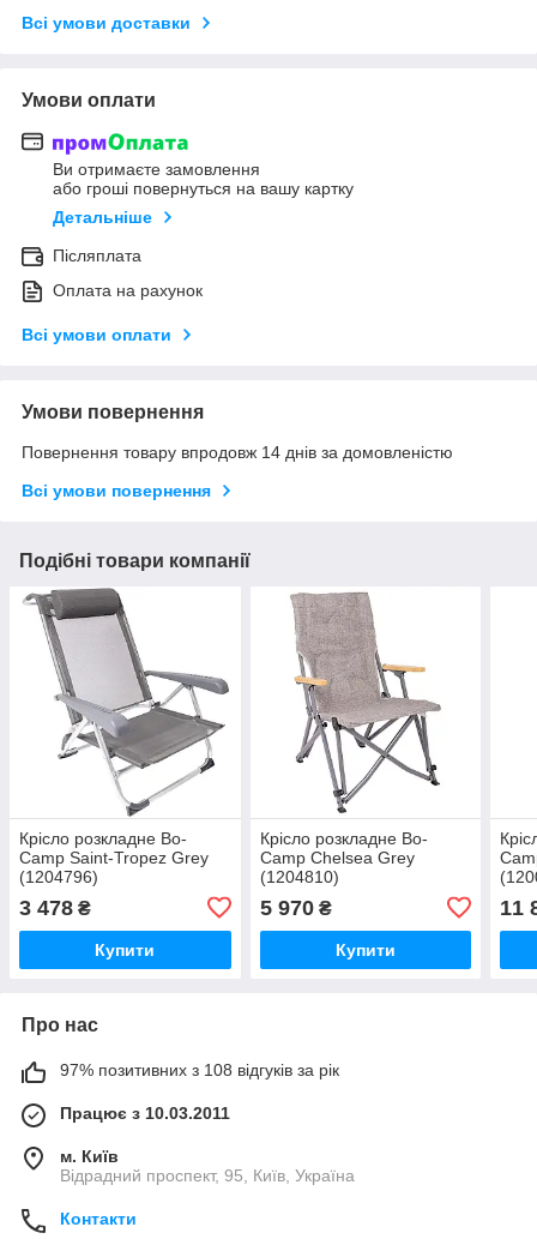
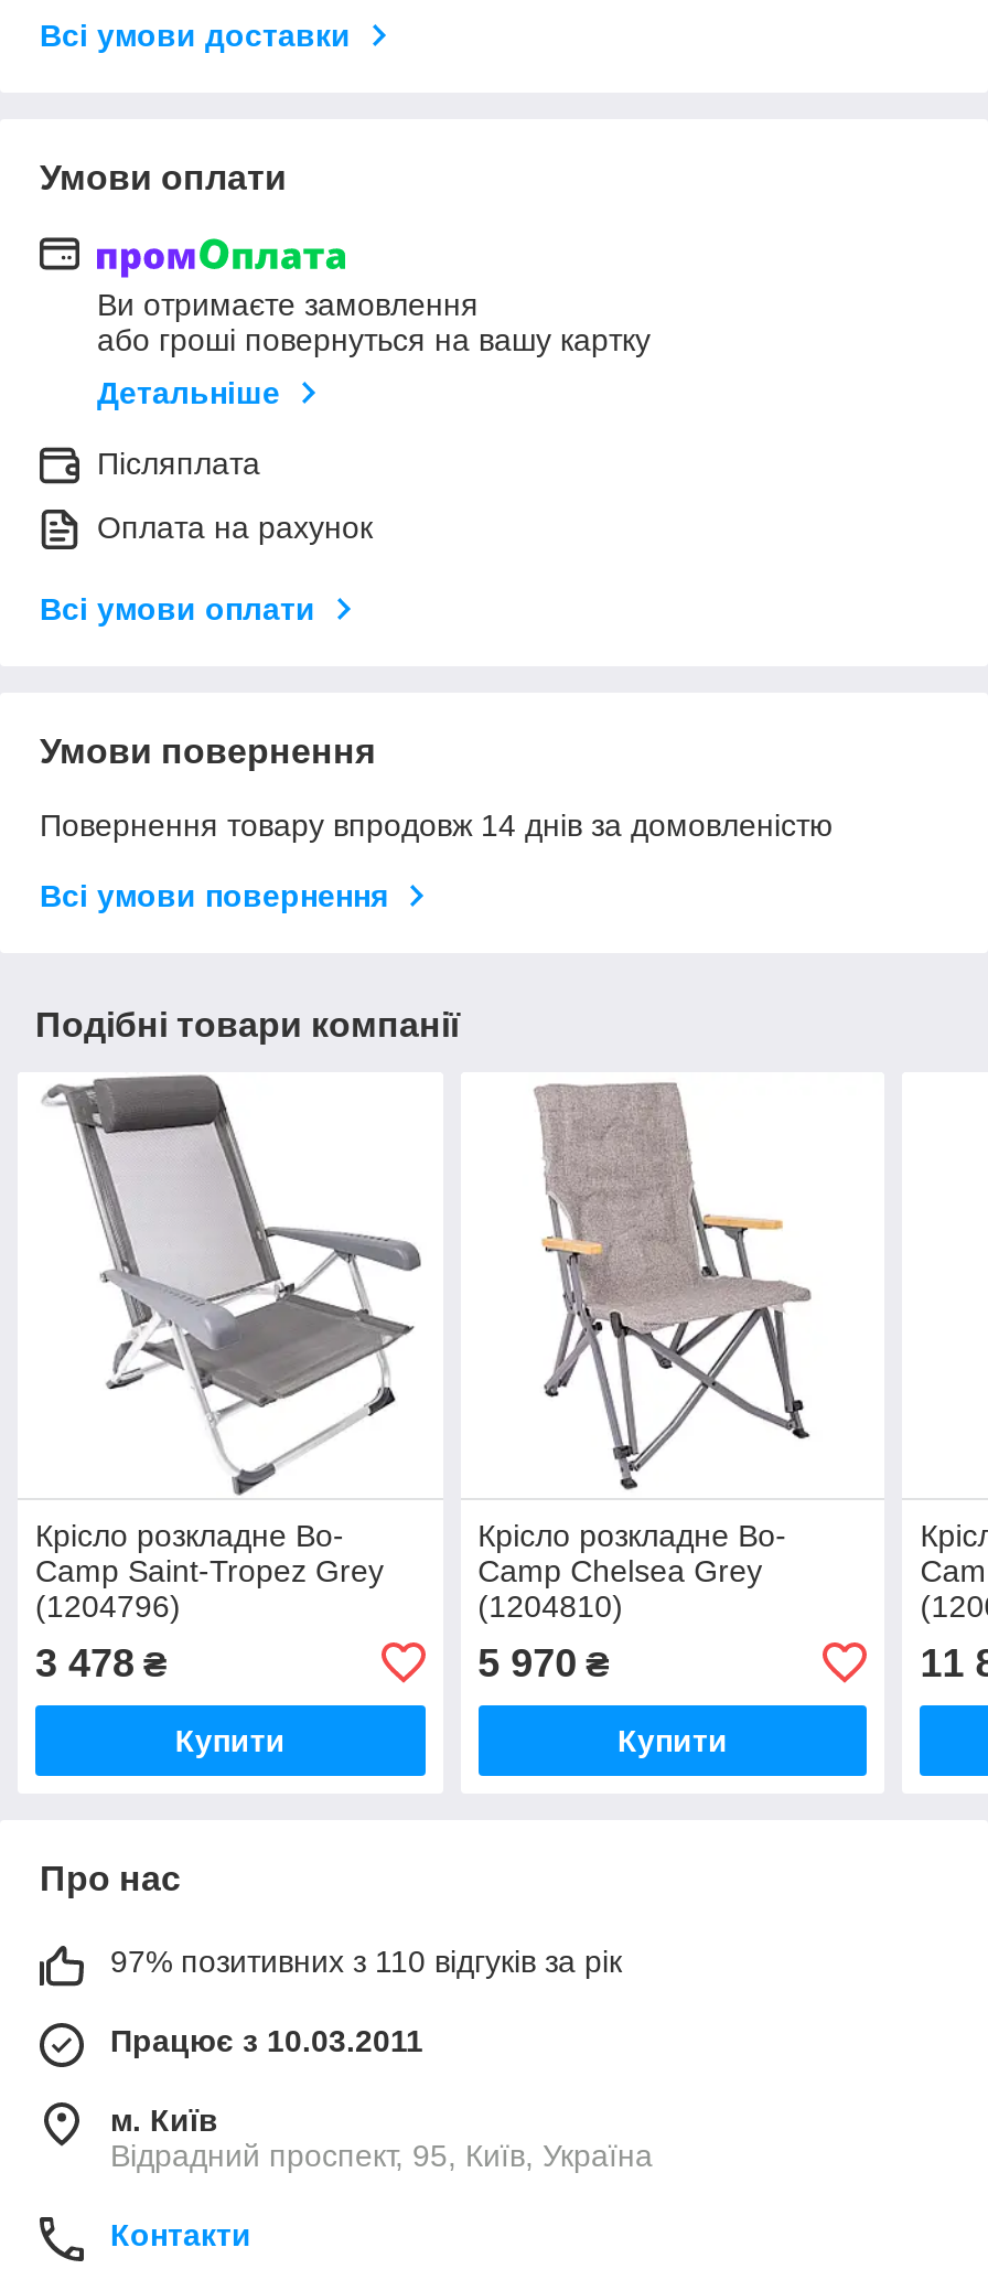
[60,1060,339,1079] 97% позитивних з 108 відгуків за рік -> [110,1943,622,1978] 97% позитивних з 110 відгуків за рік

